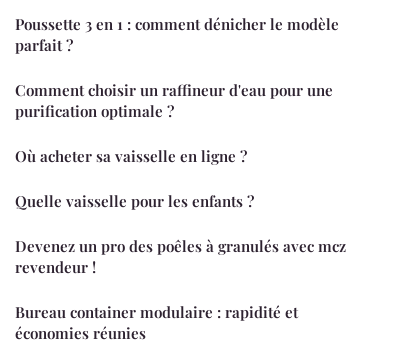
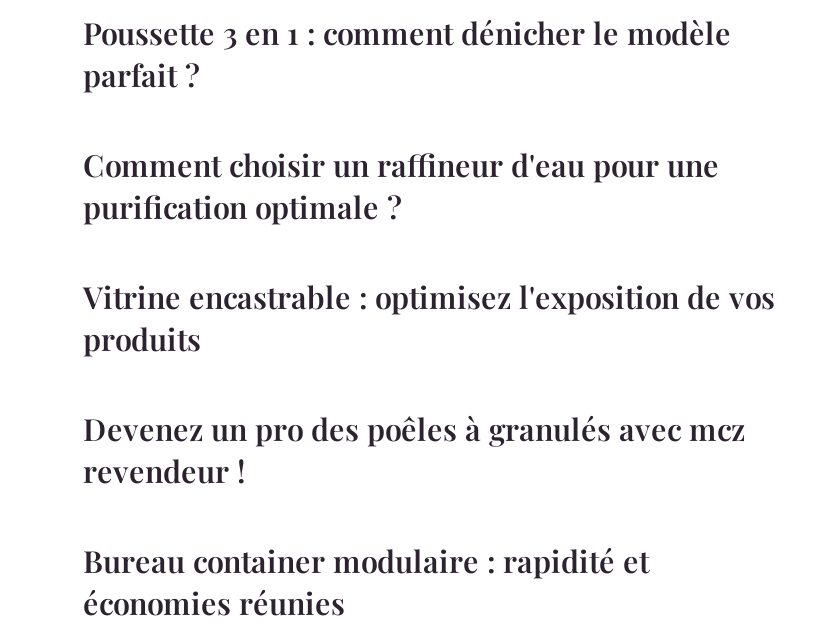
[15,146,254,211] Où acheter sa vaisselle en ligne ? | Quelle vaisselle pour les enfants ? -> [83,278,775,360] Vitrine encastrable : optimisez l'exposition de vos | produits

